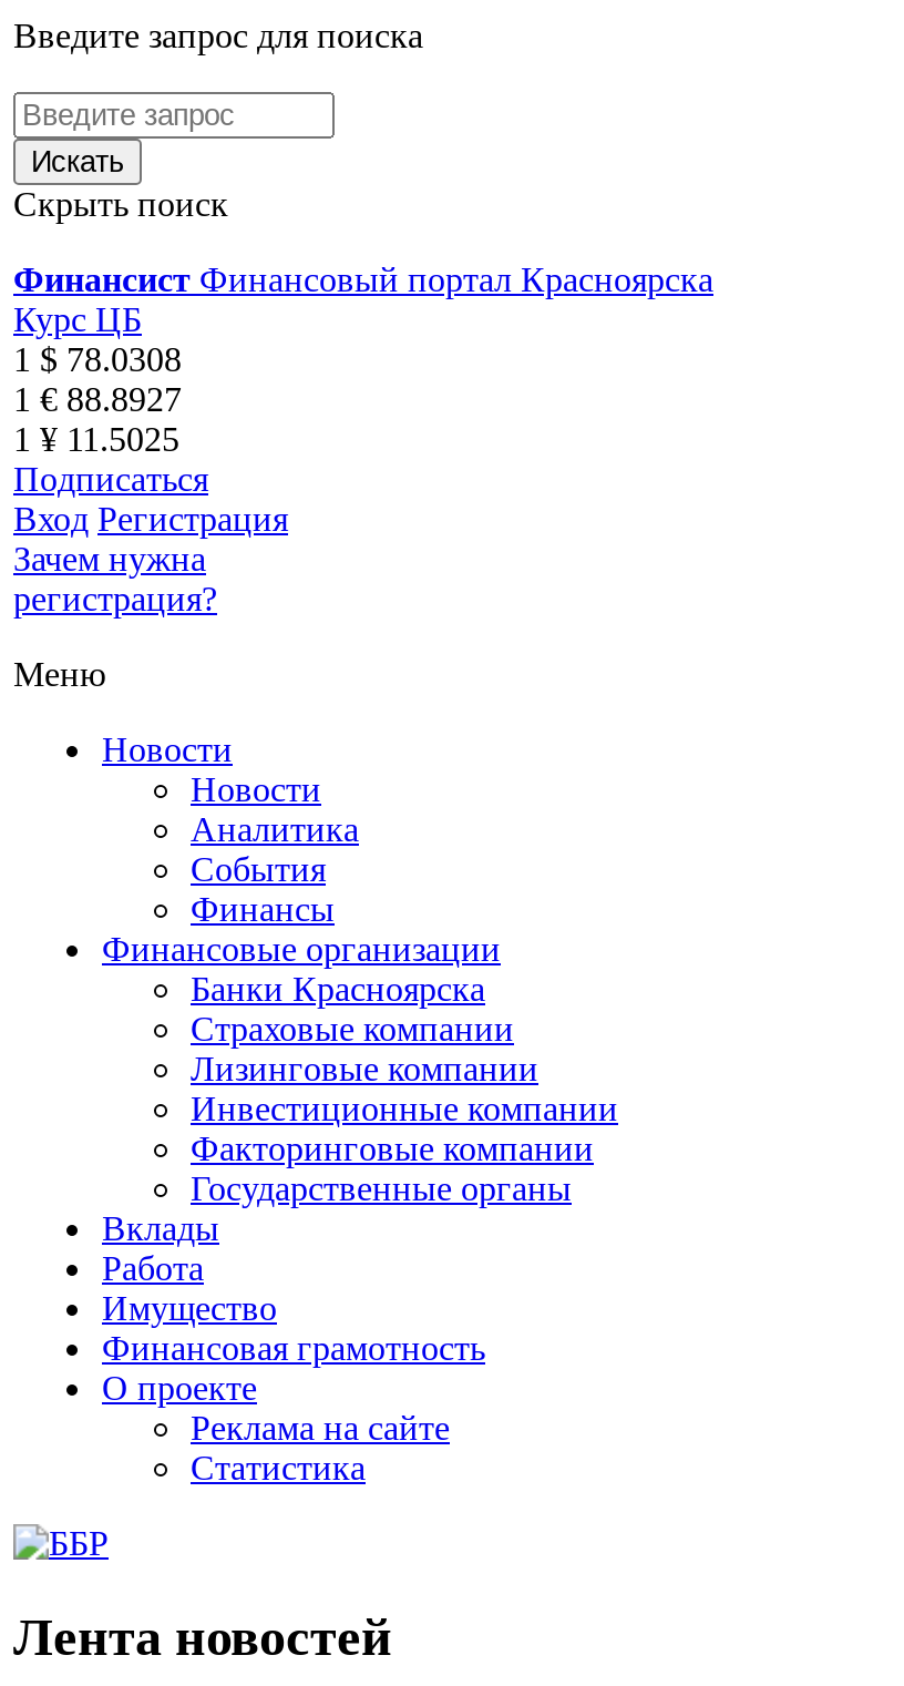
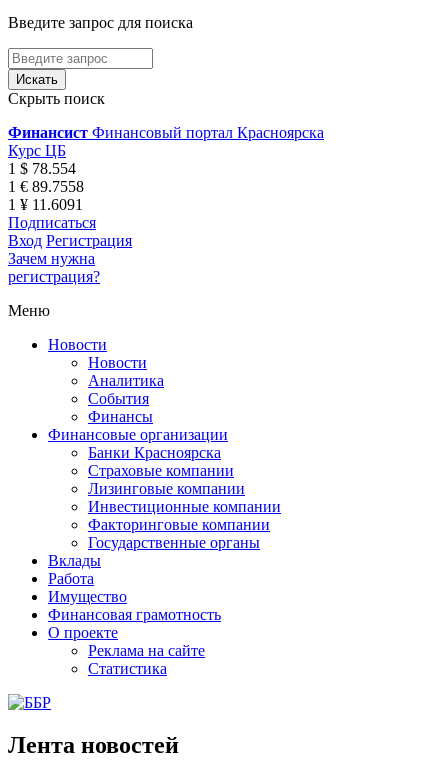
[13,340,182,378] 1 $ 78.0308 -> [8,160,76,177] 1 $ 78.554
[13,380,182,418] 1 € 88.8927 -> [8,178,84,195] 1 € 89.7558
[13,420,179,458] 1 ¥ 11.5025 -> [8,196,83,213] 1 ¥ 11.6091

